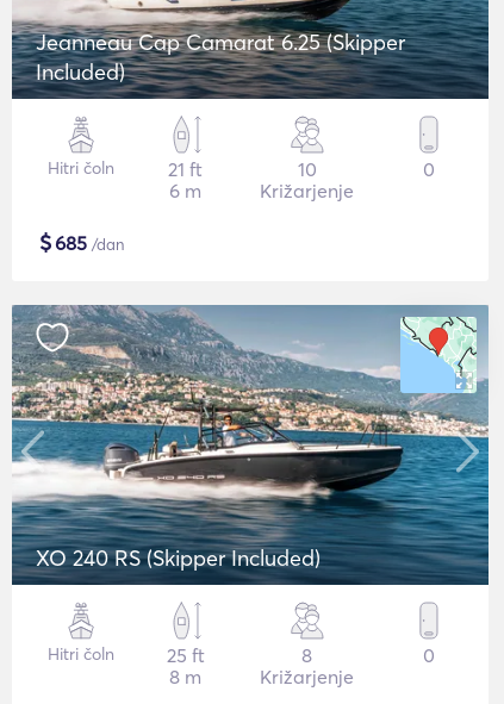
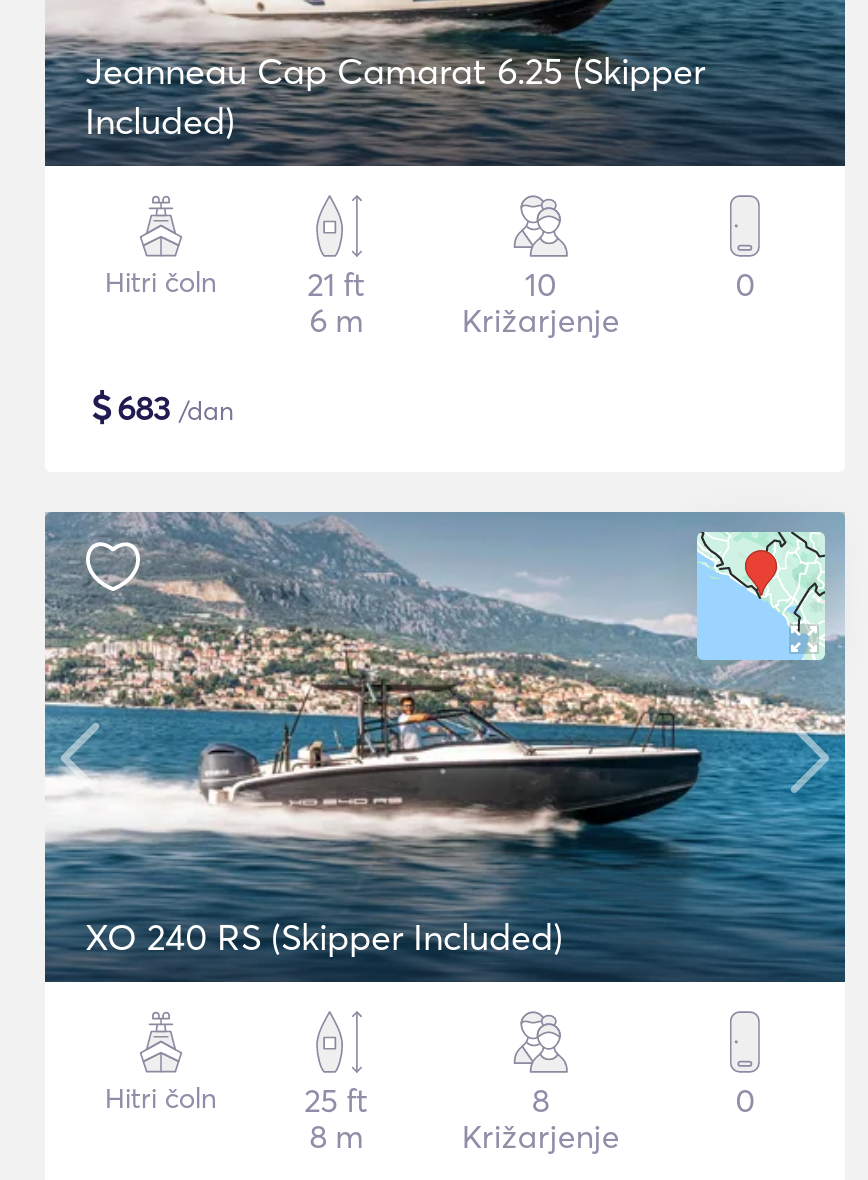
[39,229,124,256] $685 /dan -> [91,384,233,430] $683 /dan

